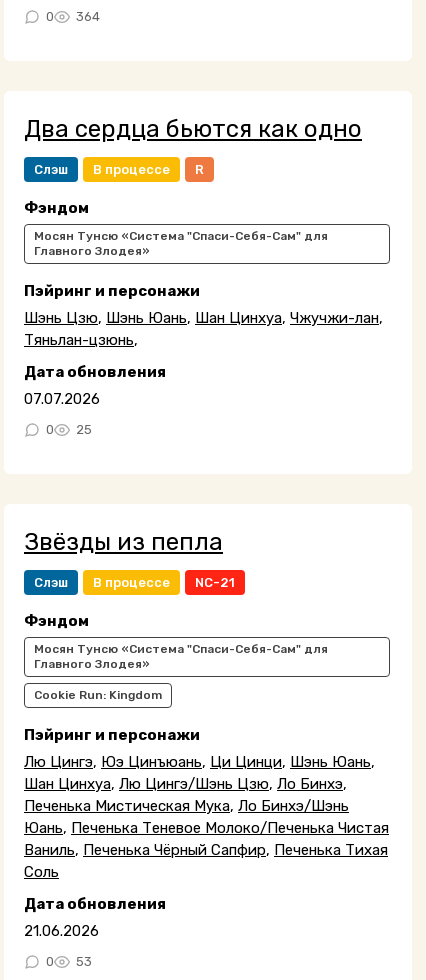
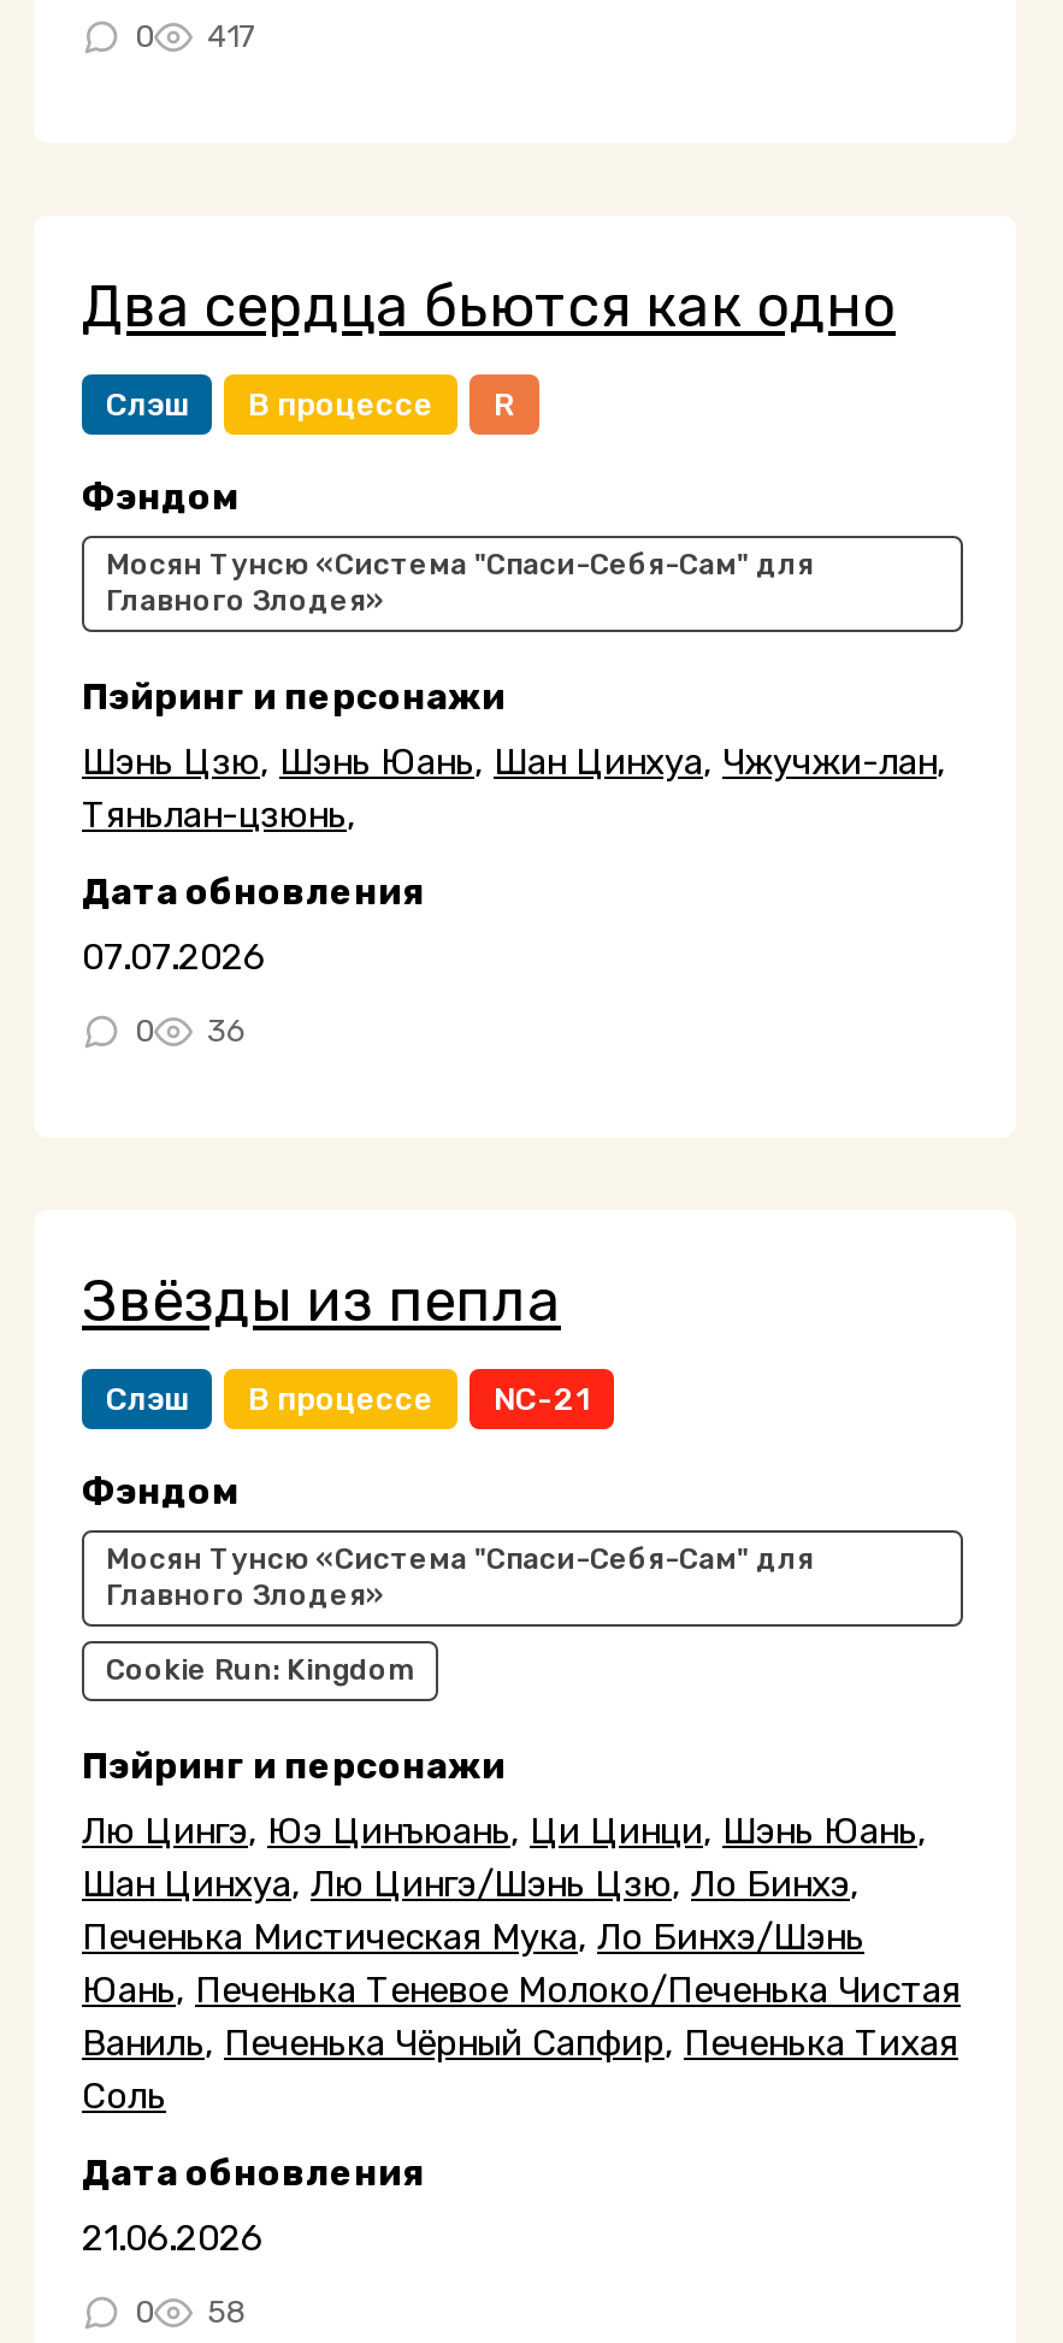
[46,9,100,24] 0 364 -> [135,18,255,54] 0 417
[46,422,92,437] 0 25 -> [135,1013,246,1049] 0 36
[46,954,92,969] 0 53 -> [135,2294,248,2330] 0 58

